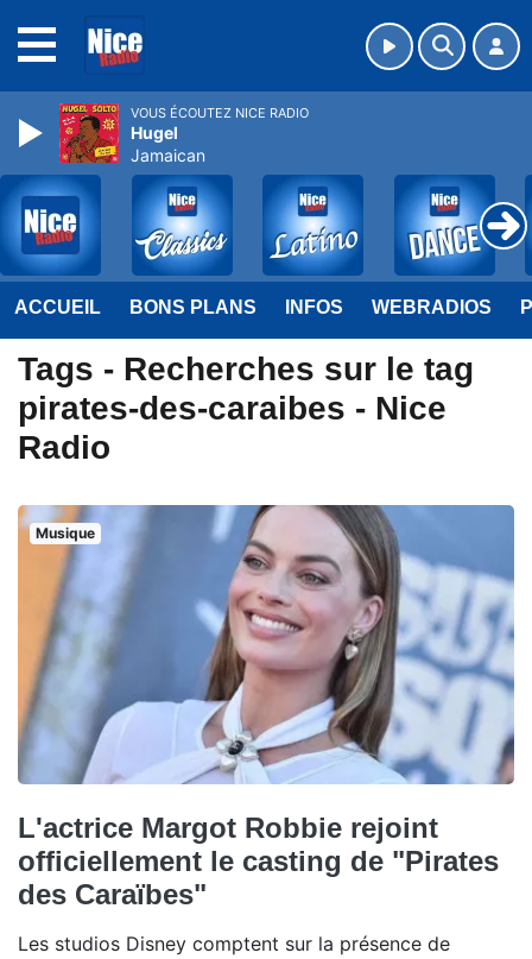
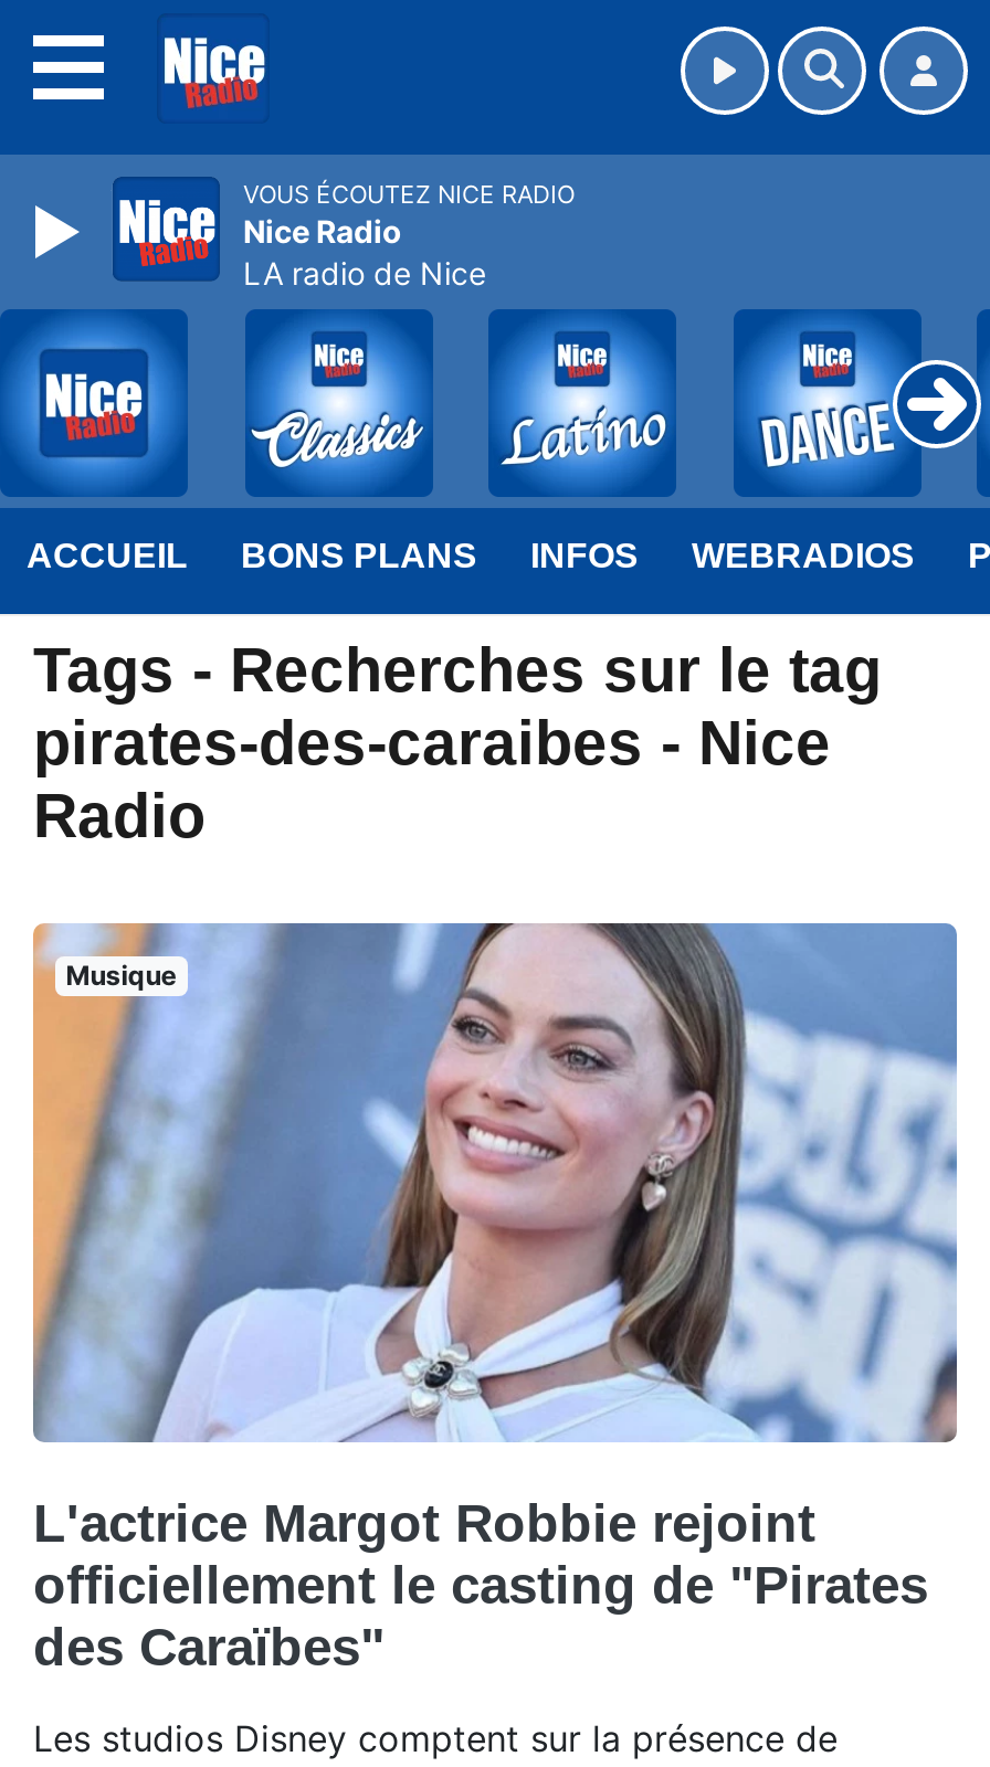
[58,102,205,165] [image] | Hugel | Jamaican -> [110,177,486,292] [image] | Nice Radio | LA radio de Nice

